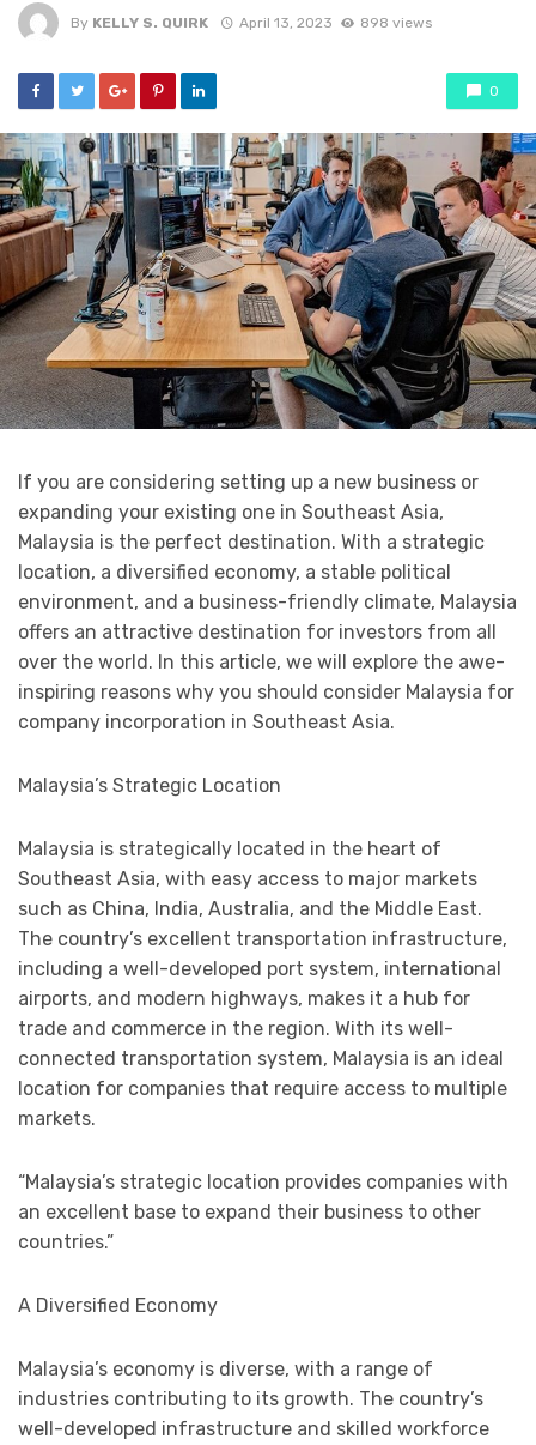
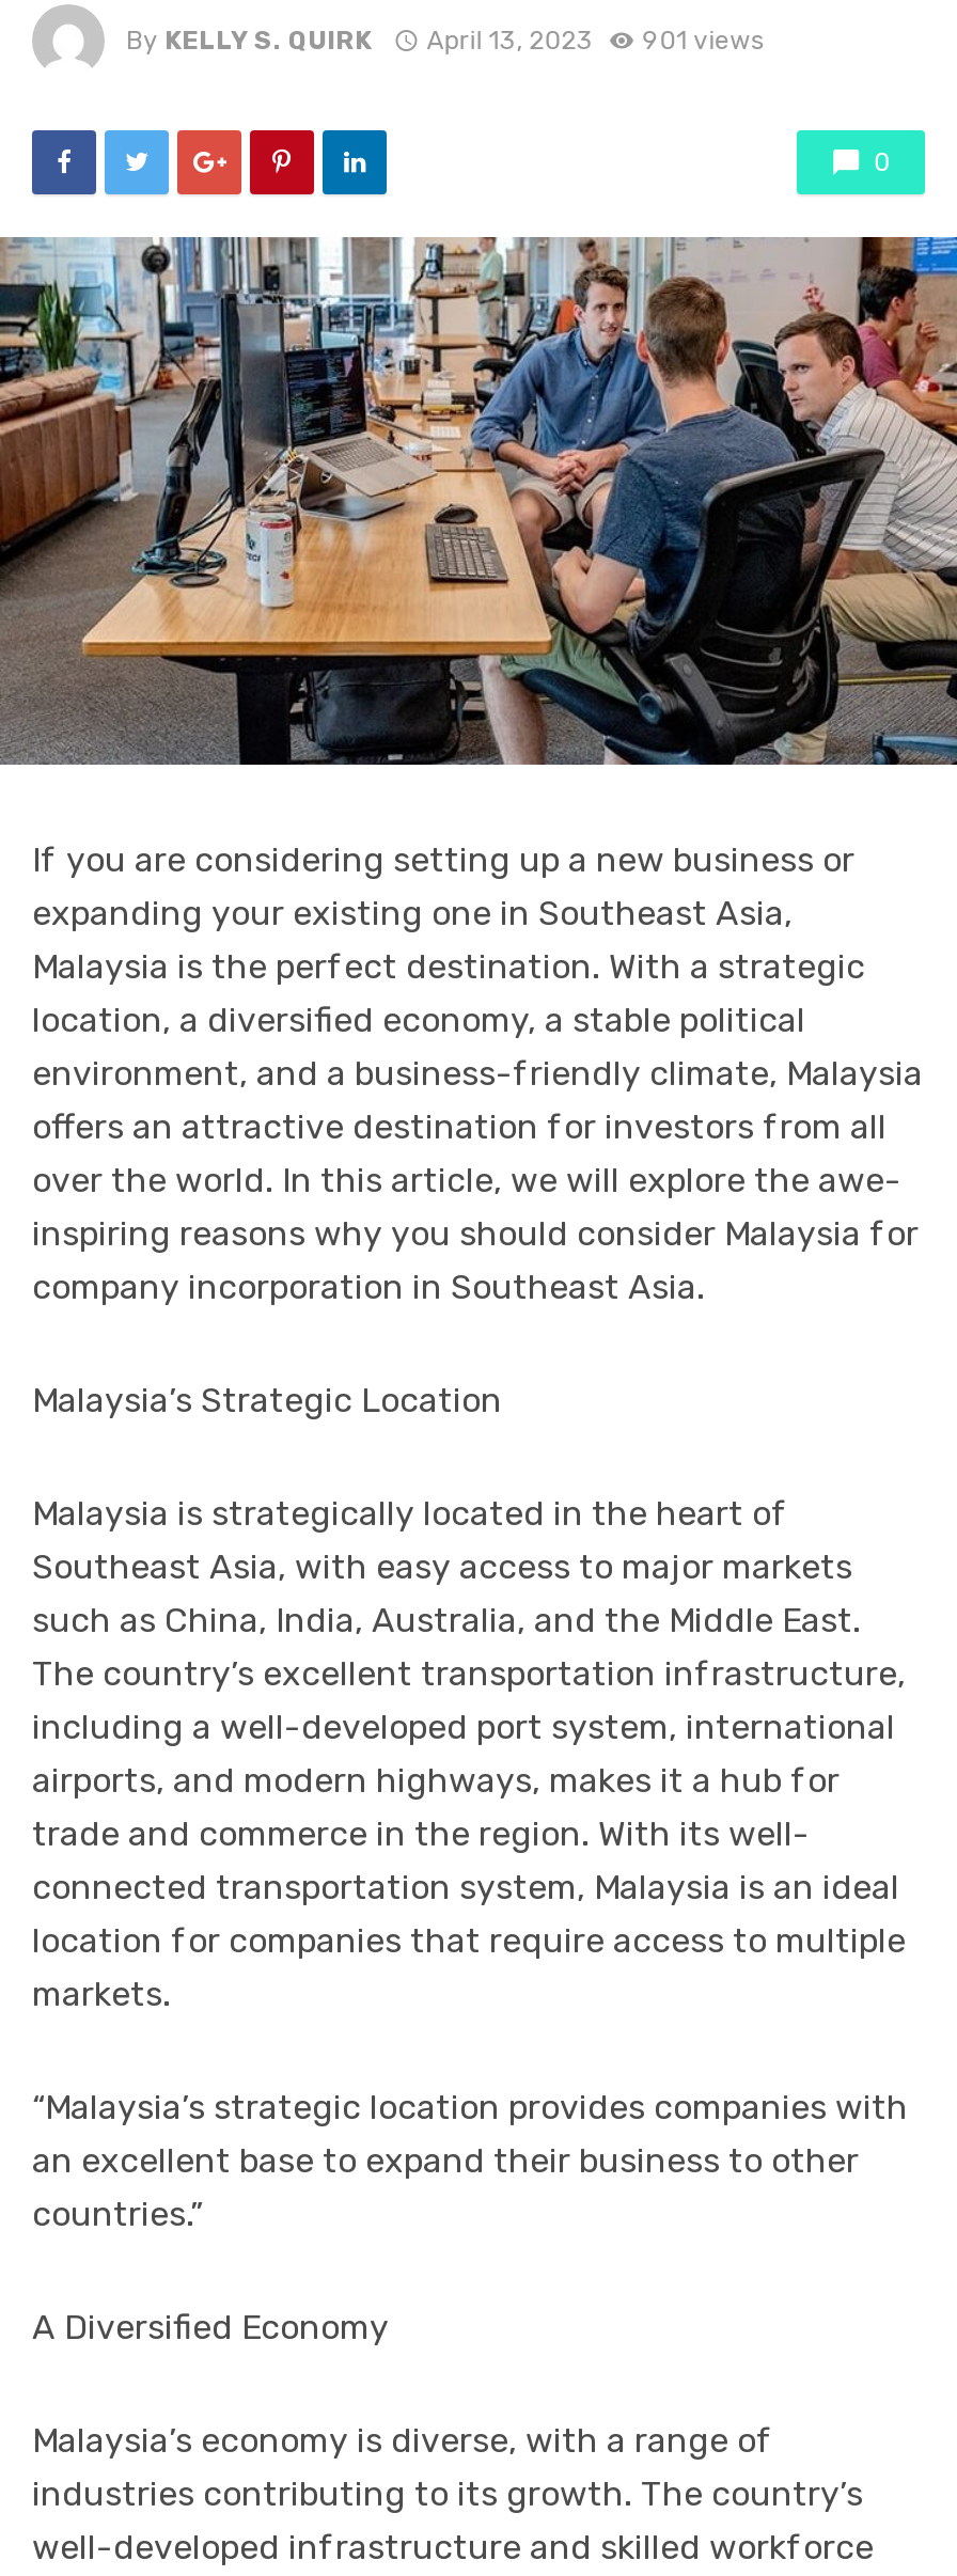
[71,14,431,31] By KELLY S. QUIRK April 13, 2023 898 views -> [126,25,764,55] By KELLY S. QUIRK April 13, 2023 901 views

